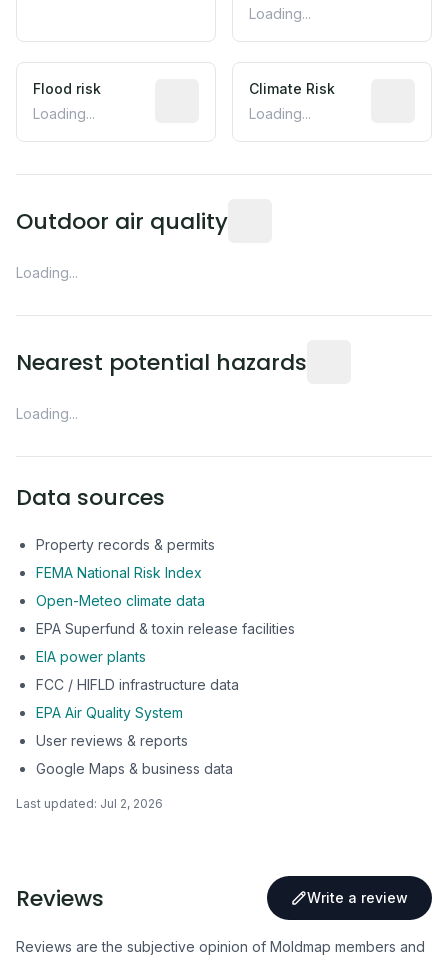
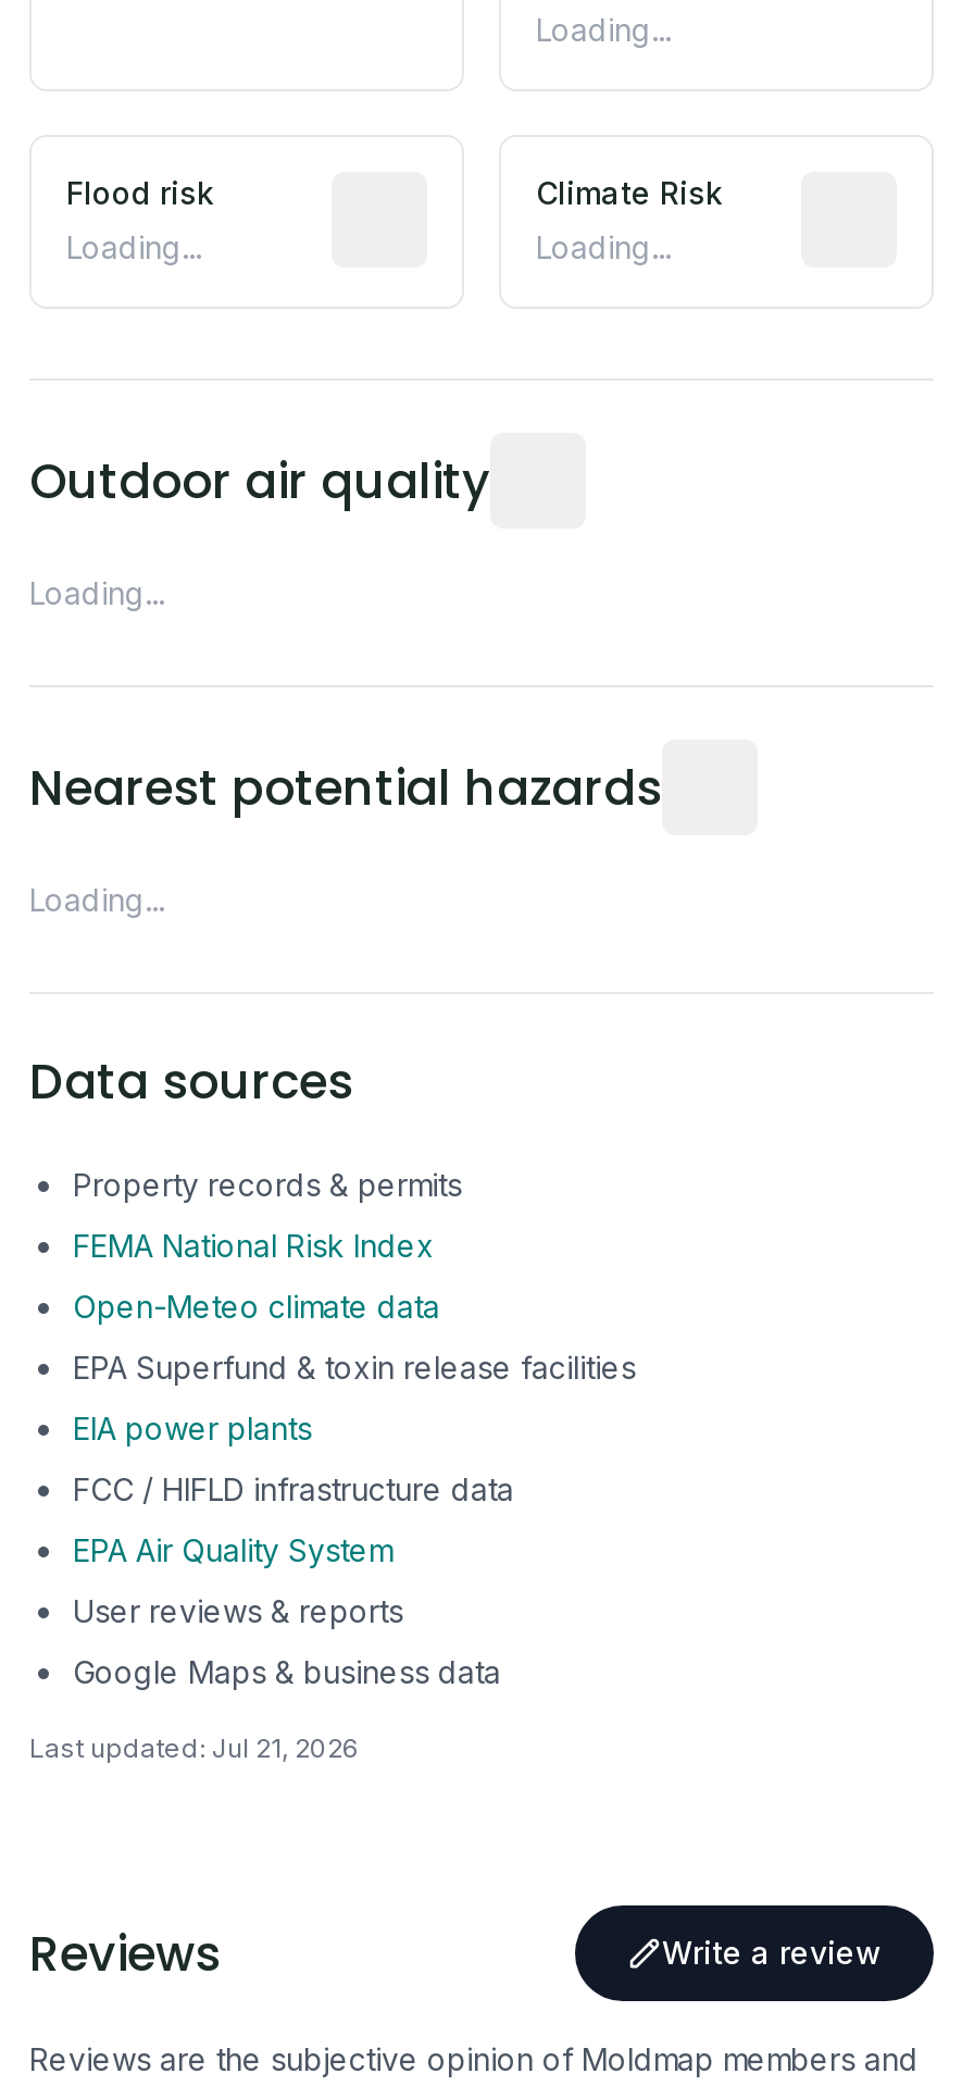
[16,796,163,811] Last updated: Jul 2, 2026 -> [29,1731,360,1764] Last updated: Jul 21, 2026

